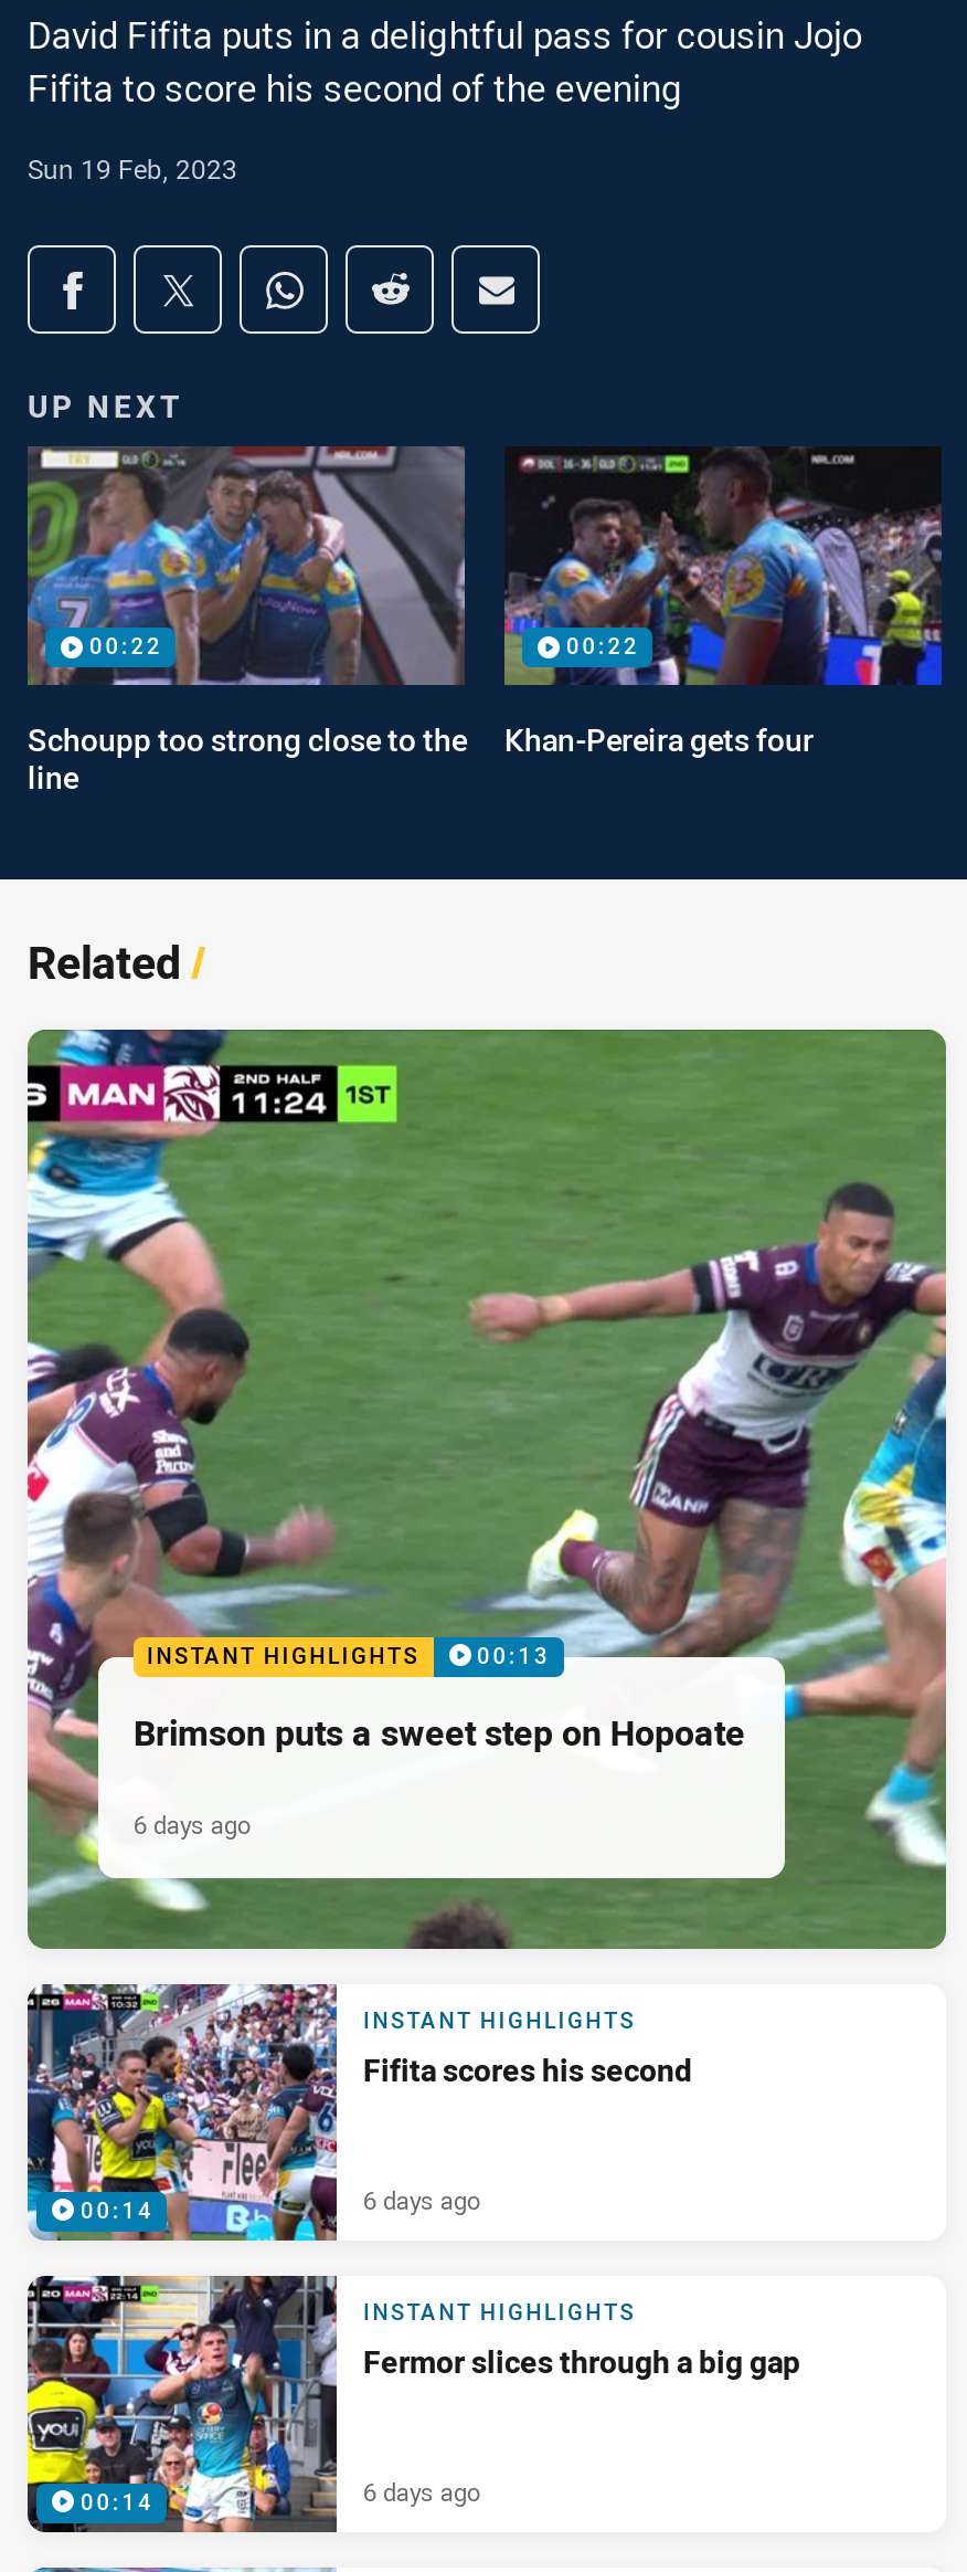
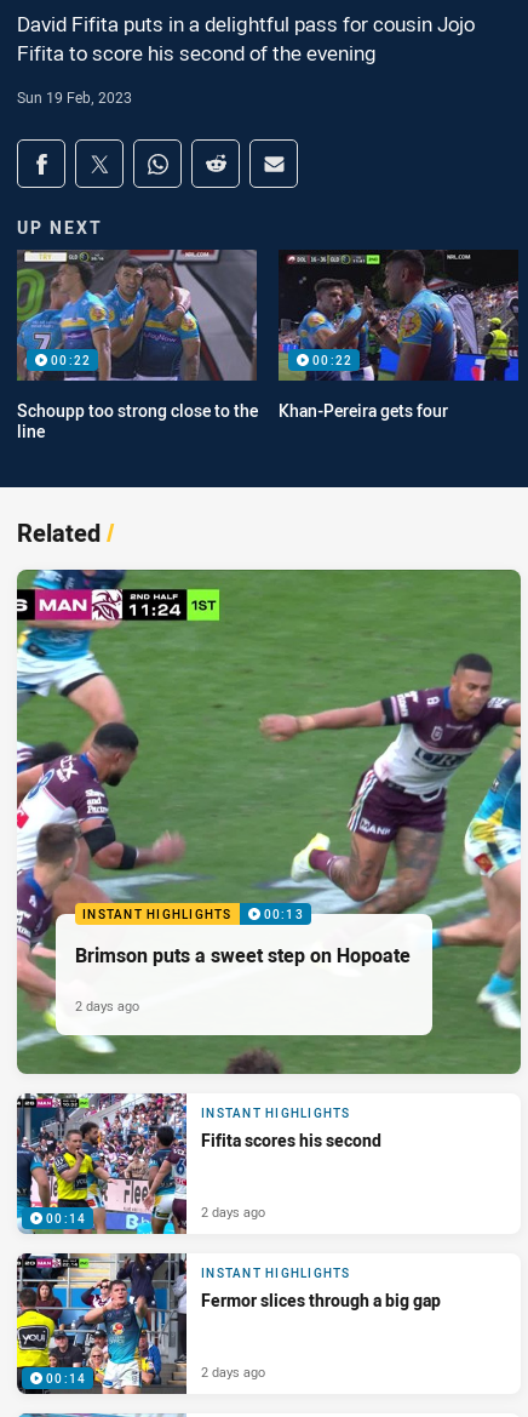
[134,1807,251,1840] 6 days ago -> [75,996,139,1014] 2 days ago
[363,2183,480,2216] 6 days ago -> [201,1202,265,1220] 2 days ago
[363,2474,480,2507] 6 days ago -> [201,1362,265,1380] 2 days ago

